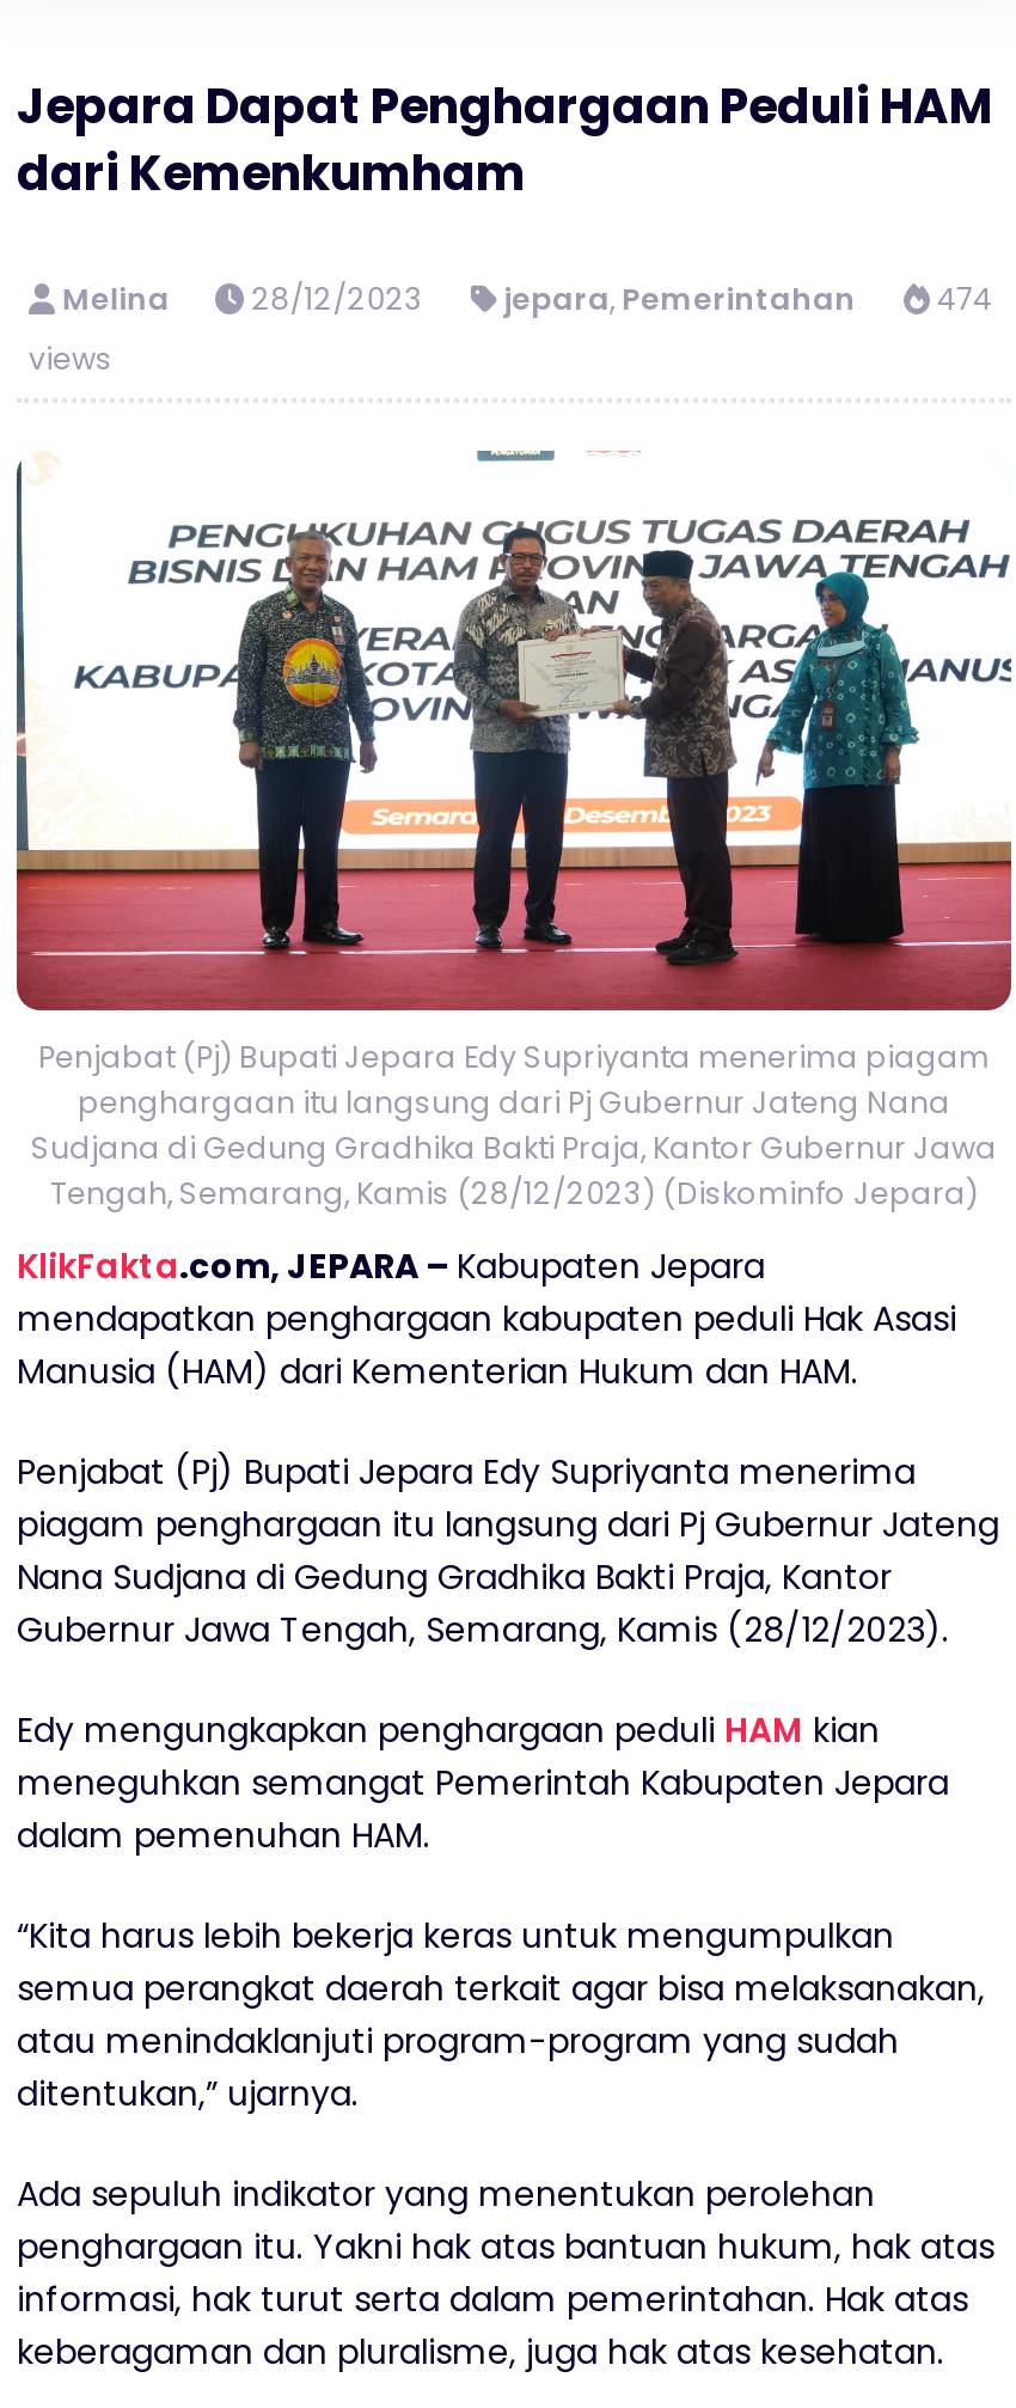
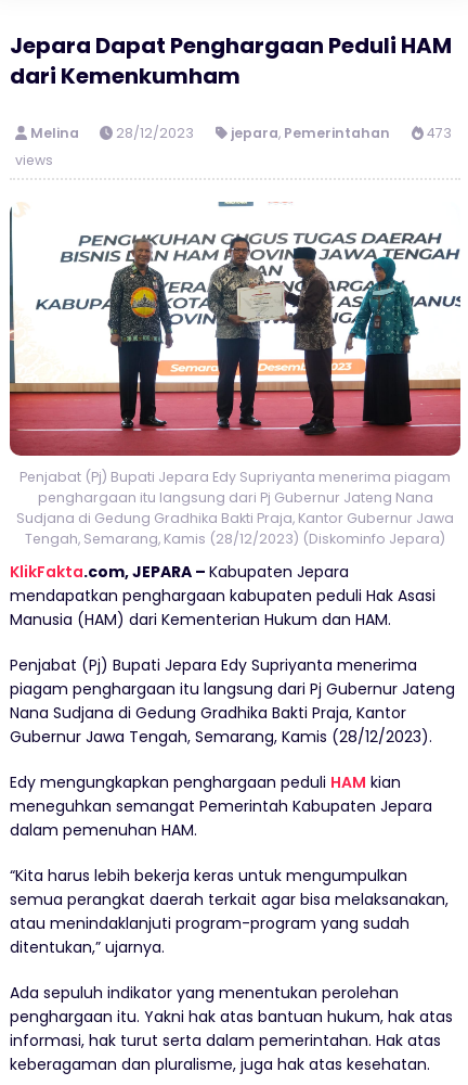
[62,279,992,319] Melina 28/12/2023 jepara, Pemerintahan 474 -> [30,124,452,142] Melina 28/12/2023 jepara, Pemerintahan 473

